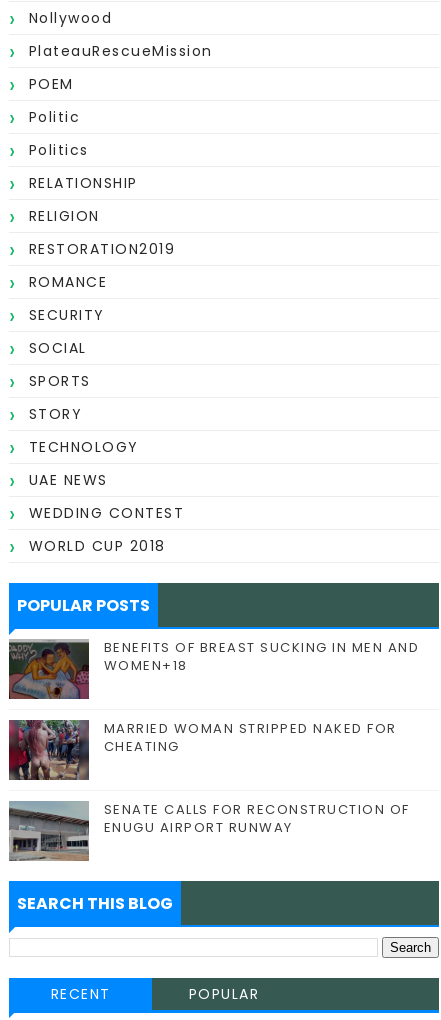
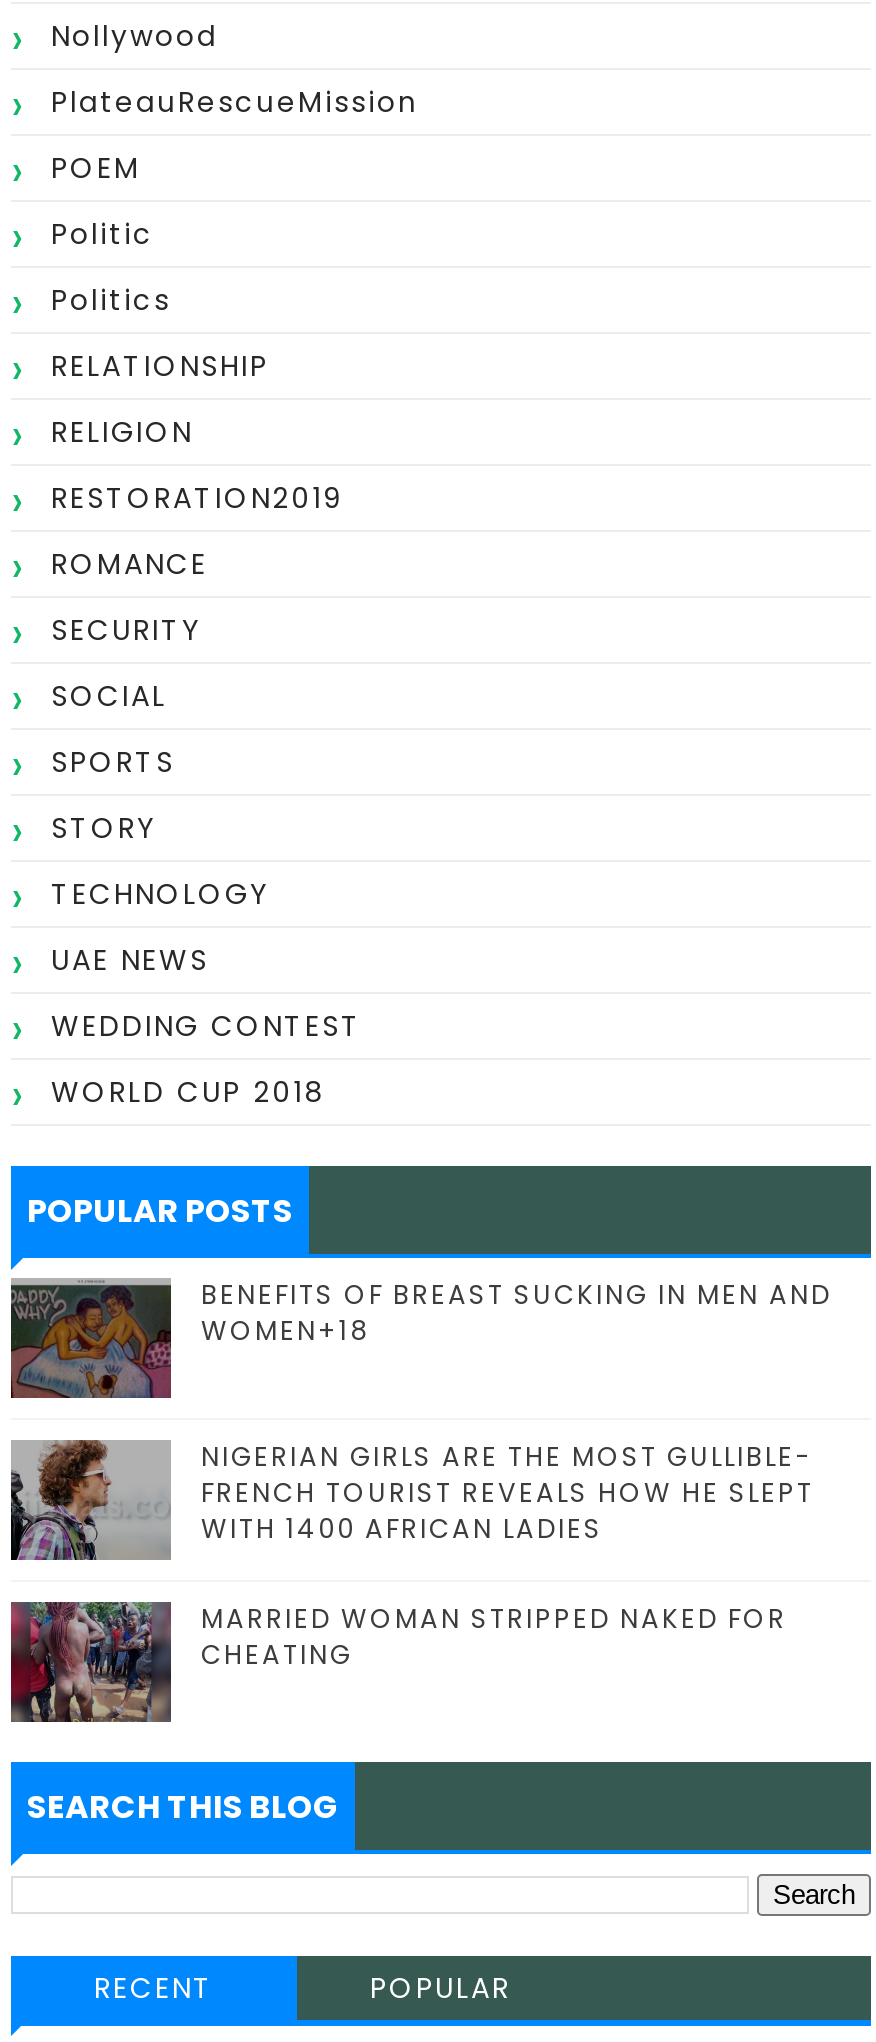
none -> [11,1438,814,1560] [image] | NIGERIAN GIRLS ARE THE MOST GULLIBLE- | FRENCH TOURIST REVEALS HOW HE SLEPT | WITH 1400 AFRICAN LADIES
moved [8,718,397,781] -> [9,1598,787,1724]: [image] | MARRIED WOMAN STRIPPED NAKED FOR | CHEATING
[9,800,410,861] [image] | SENATE CALLS FOR RECONSTRUCTION OF | ENUGU AIRPORT RUNWAY -> none

